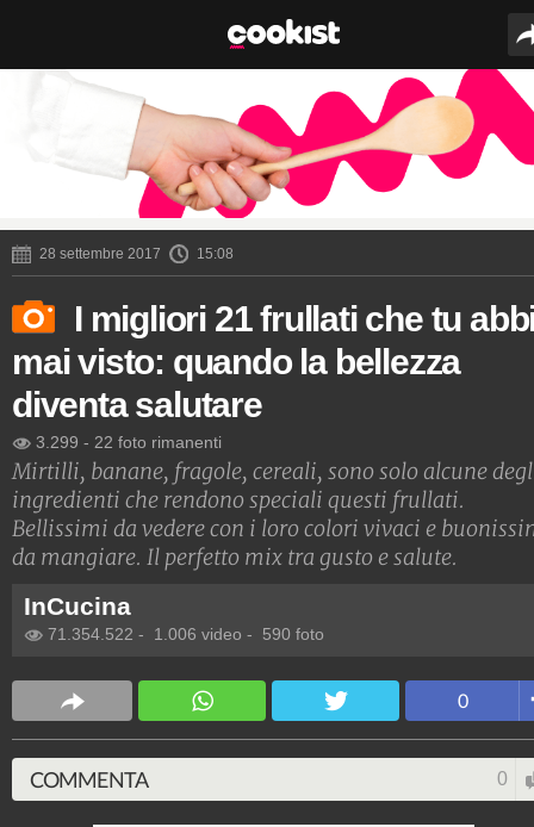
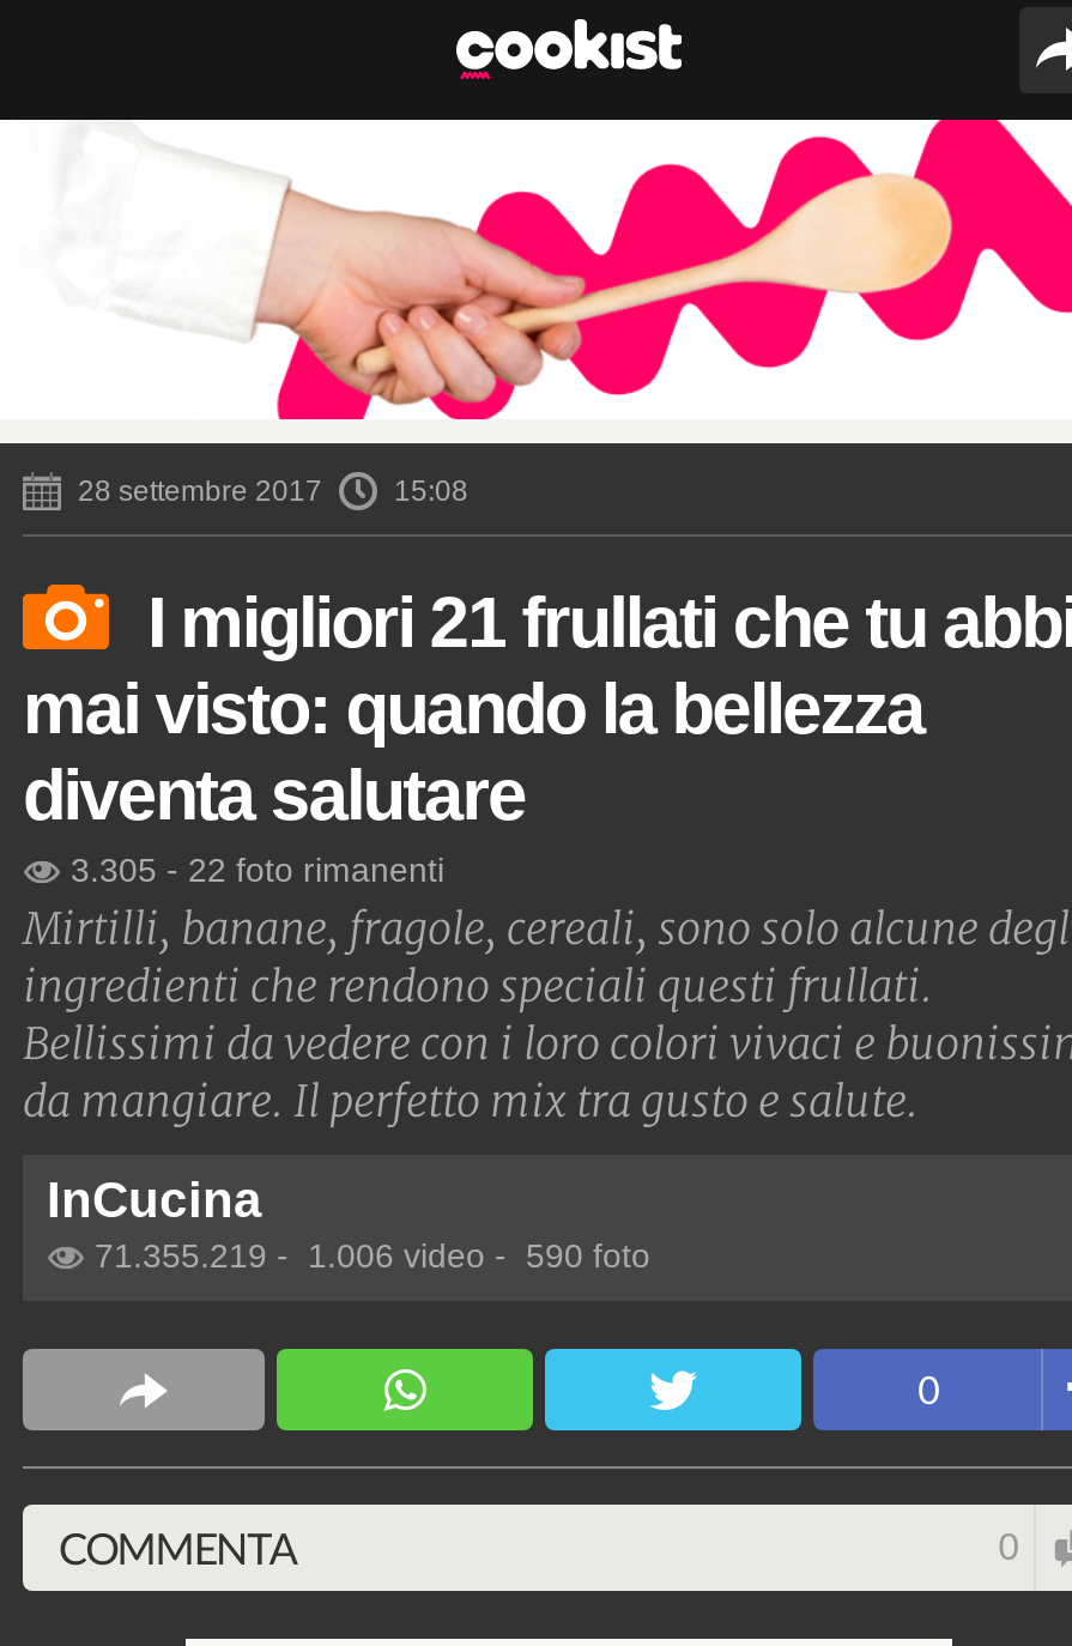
[36,432,222,451] 3.299 - 22 foto rimanenti -> [71,850,444,888] 3.305 - 22 foto rimanenti
[48,624,324,643] 71.354.522 - 1.006 video - 590 foto -> [95,1236,650,1274] 71.355.219 - 1.006 video - 590 foto

